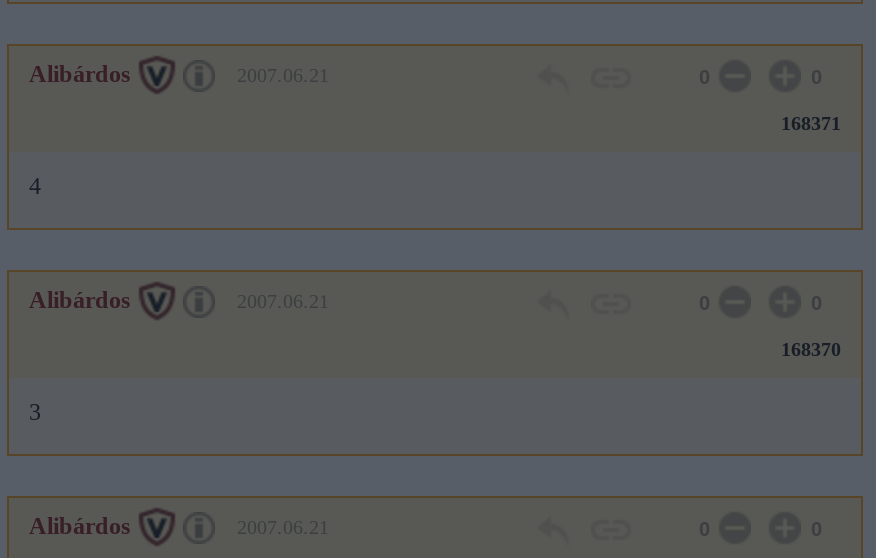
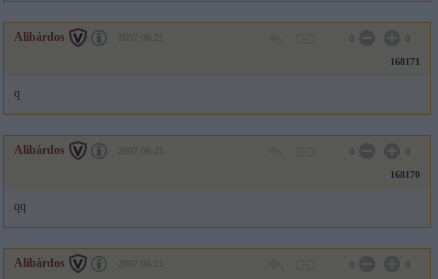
[781,112,841,134] 168371 -> [390,56,420,67] 168171
[29,172,41,200] 4 -> [14,86,20,100] q
[781,338,841,360] 168370 -> [390,169,420,180] 168170
[29,398,41,426] 3 -> [14,199,26,213] qq

